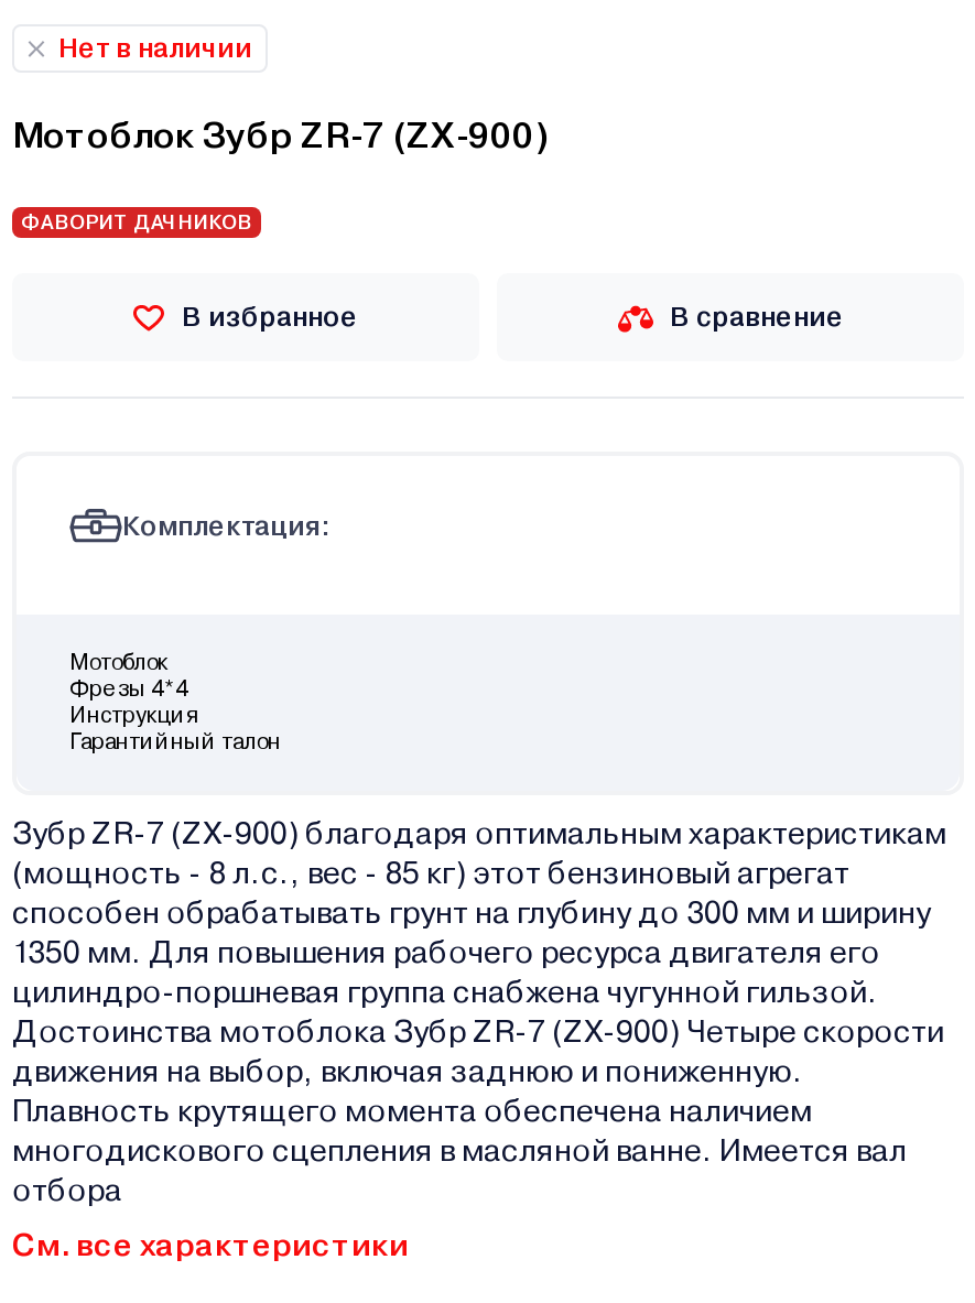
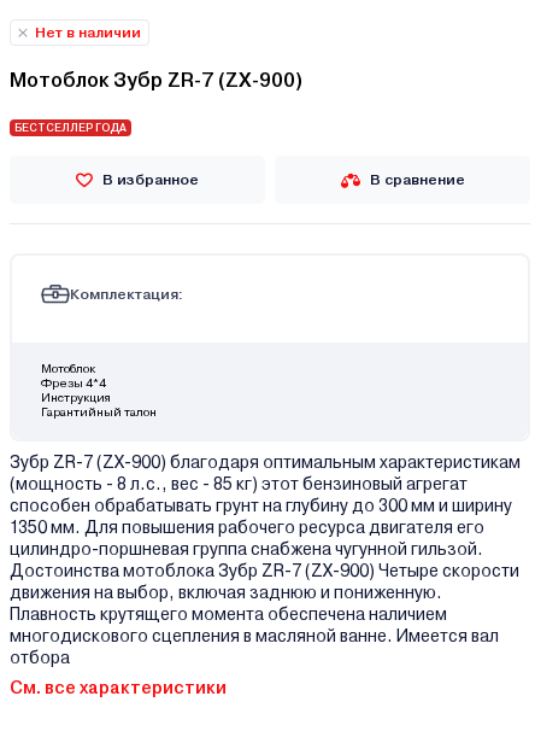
[21,211,252,234] ФАВОРИТ ДАЧНИКОВ -> [14,122,127,134] БЕСТСЕЛЛЕР ГОДА

